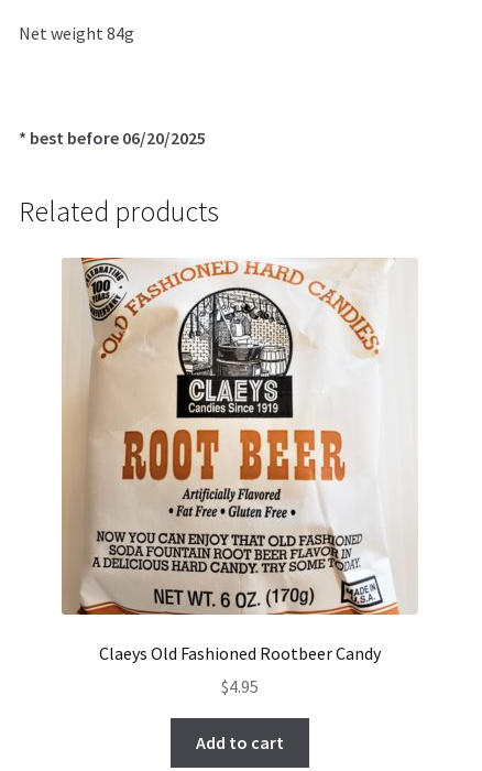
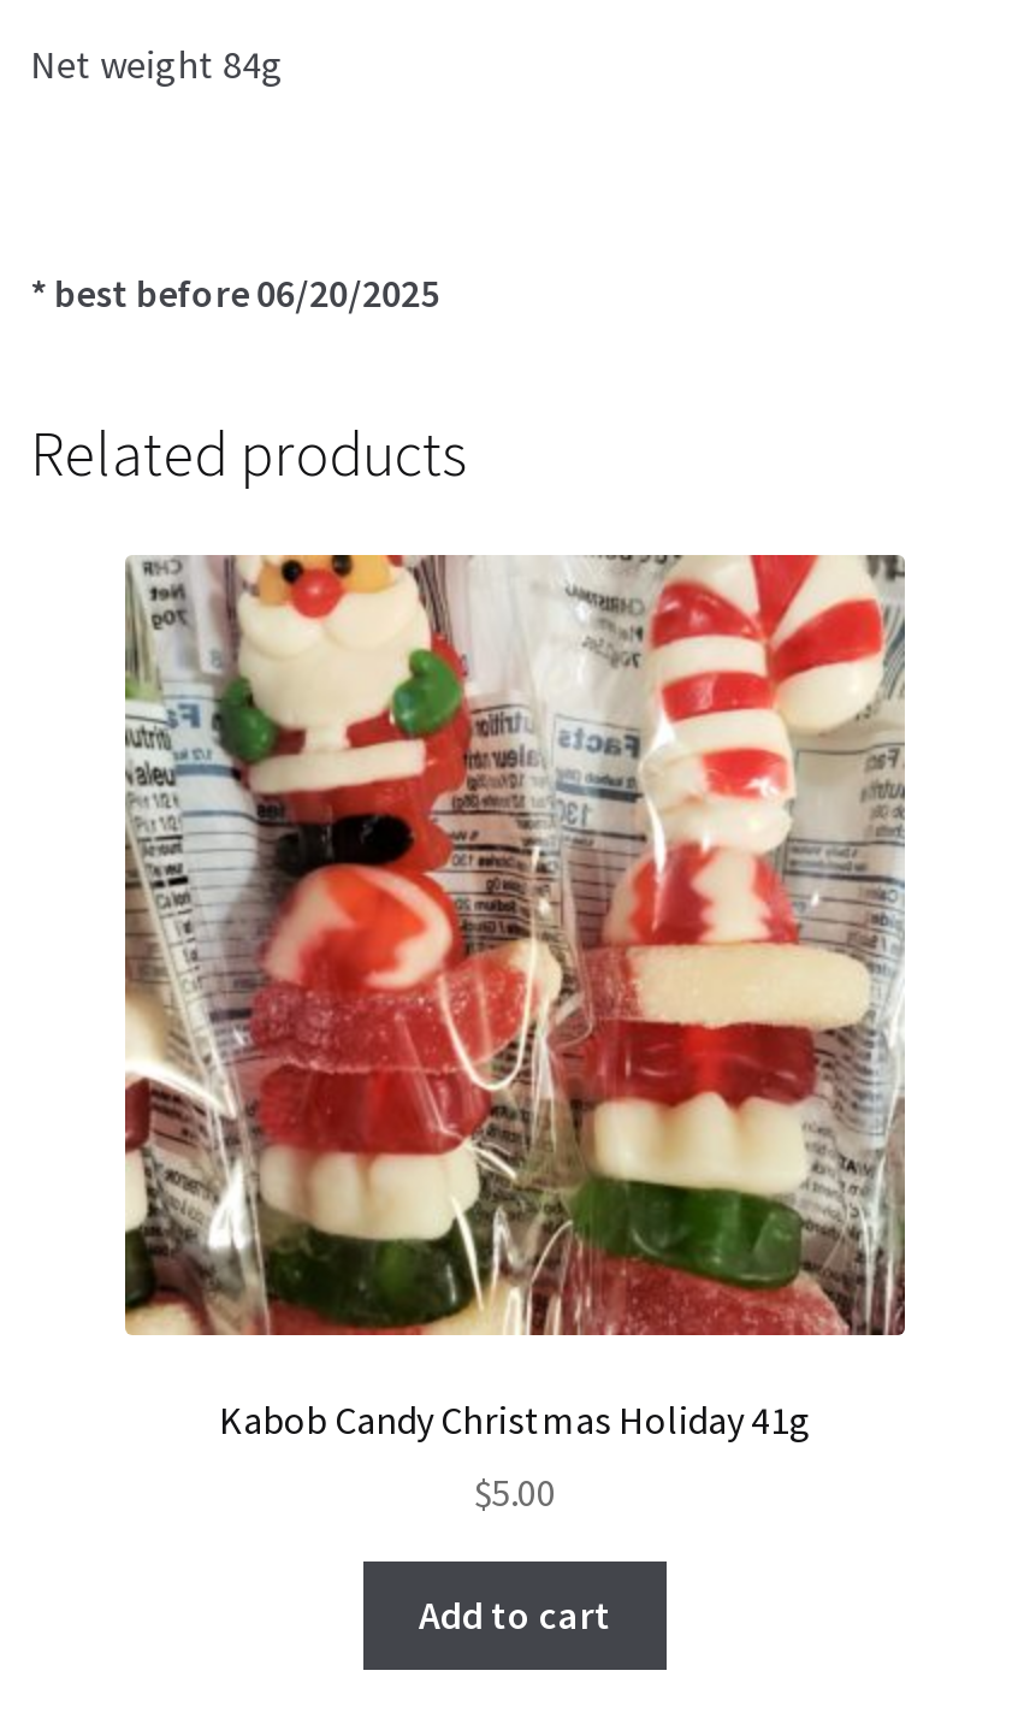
[61,258,418,664] [image] | Claeys Old Fashioned Rootbeer Candy -> [123,554,907,1442] [image] | Kabob Candy Christmas Holiday 41g
[221,676,259,698] $4.95 -> [474,1467,556,1516] $5.00

